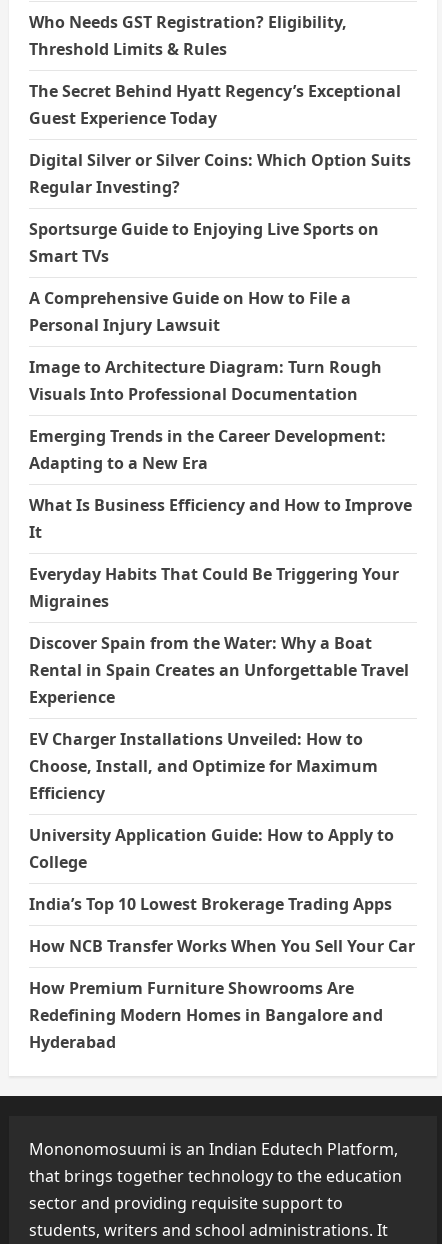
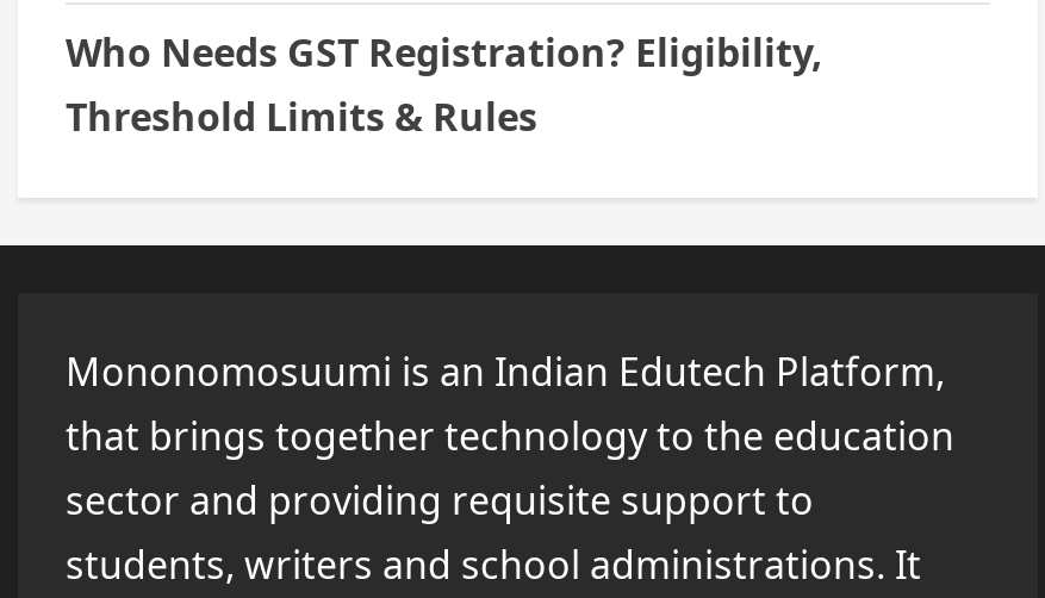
[29,80,415,1053] The Secret Behind Hyatt Regency’s Exceptional | Guest Experience Today | Digital Silver or Silver Coins: Which Option Suits | Regular Investing? | Sportsurge Guide to Enjoying Live Sports on | Smart TVs | A Comprehensive Guide on How to File a | Personal Injury Lawsuit | Image to Architecture Diagram: Turn Rough | Visuals Into Professional Documentation | Emerging Trends in the Career Development: | Adapting to a New Era | What Is Business Efficiency and How to Improve | It | Everyday Habits That Could Be Triggering Your | Migraines | Discover Spain from the Water: Why a Boat | Rental in Spain Creates an Unforgettable Travel | Experience | EV Charger Installations Unveiled: How to | Choose, Install, and Optimize for Maximum | Efficiency | University Application Guide: How to Apply to | College | India’s Top 10 Lowest Brokerage Trading Apps | How NCB Transfer Works When You Sell Your Car | How Premium Furniture Showrooms Are | Redefining Modern Homes in Bangalore and | Hyderabad -> none

